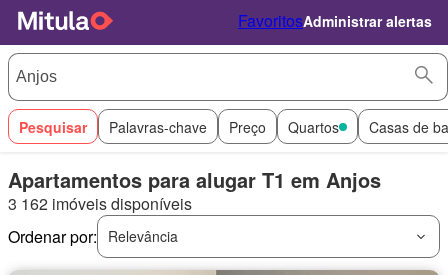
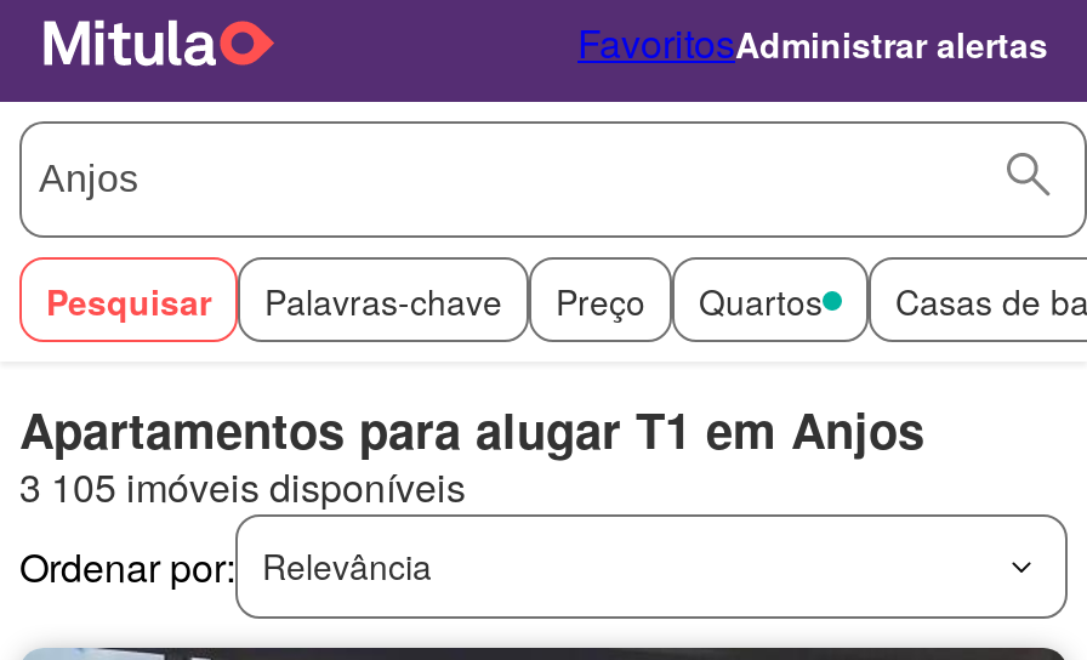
[8,192,192,215] 3 162 imóveis disponíveis -> [19,459,466,514] 3 105 imóveis disponíveis

